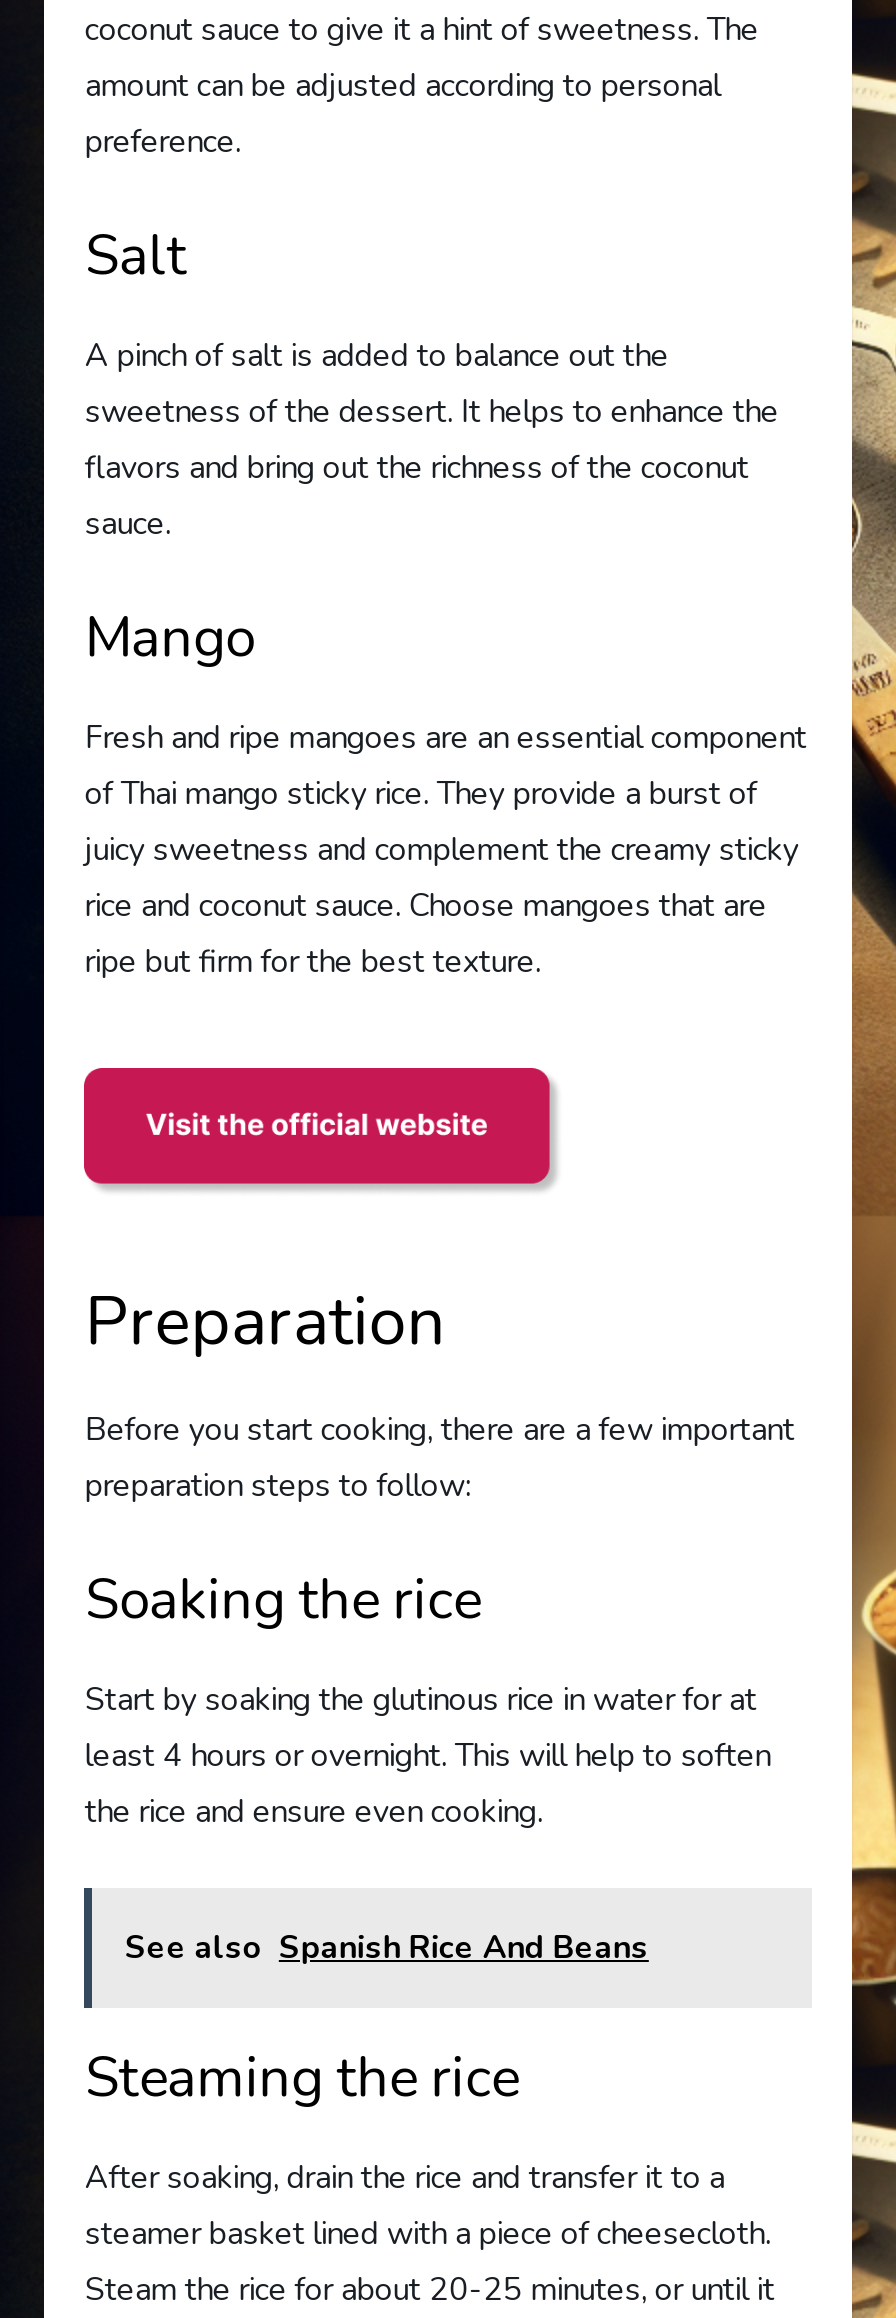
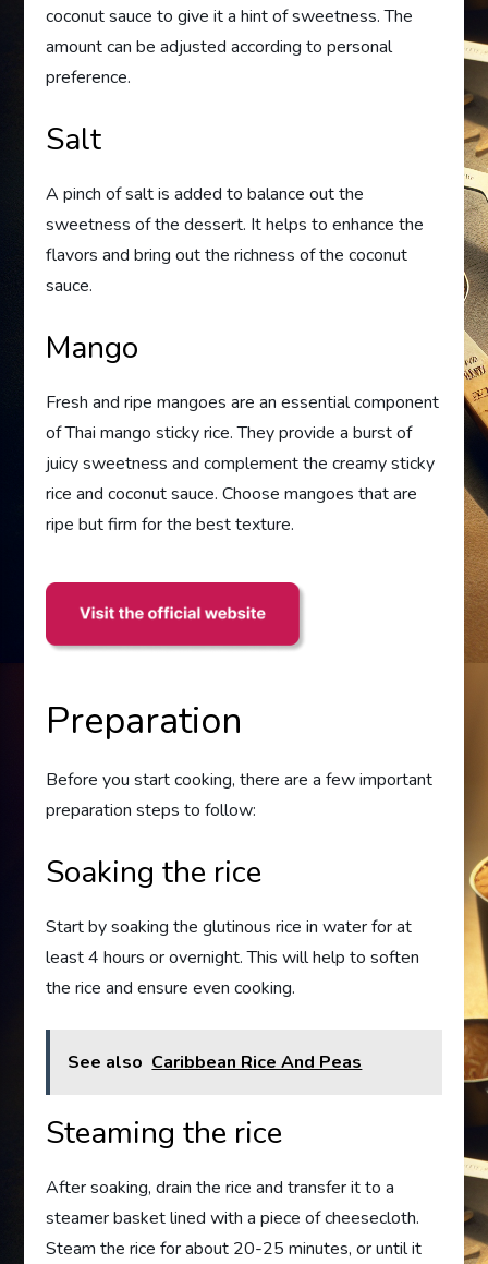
[125,1926,649,1970] See also Spanish Rice And Beans -> [68,1050,362,1074] See also Caribbean Rice And Peas

